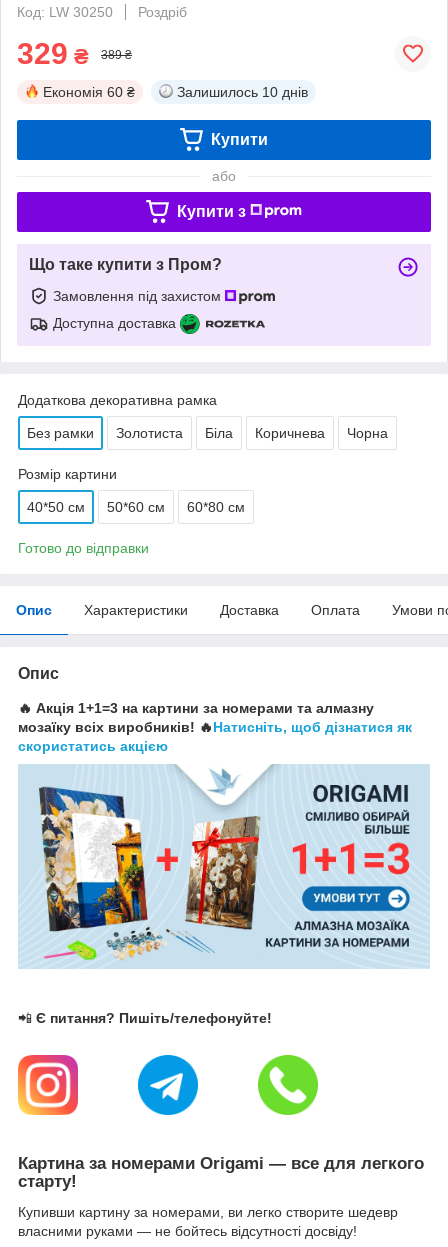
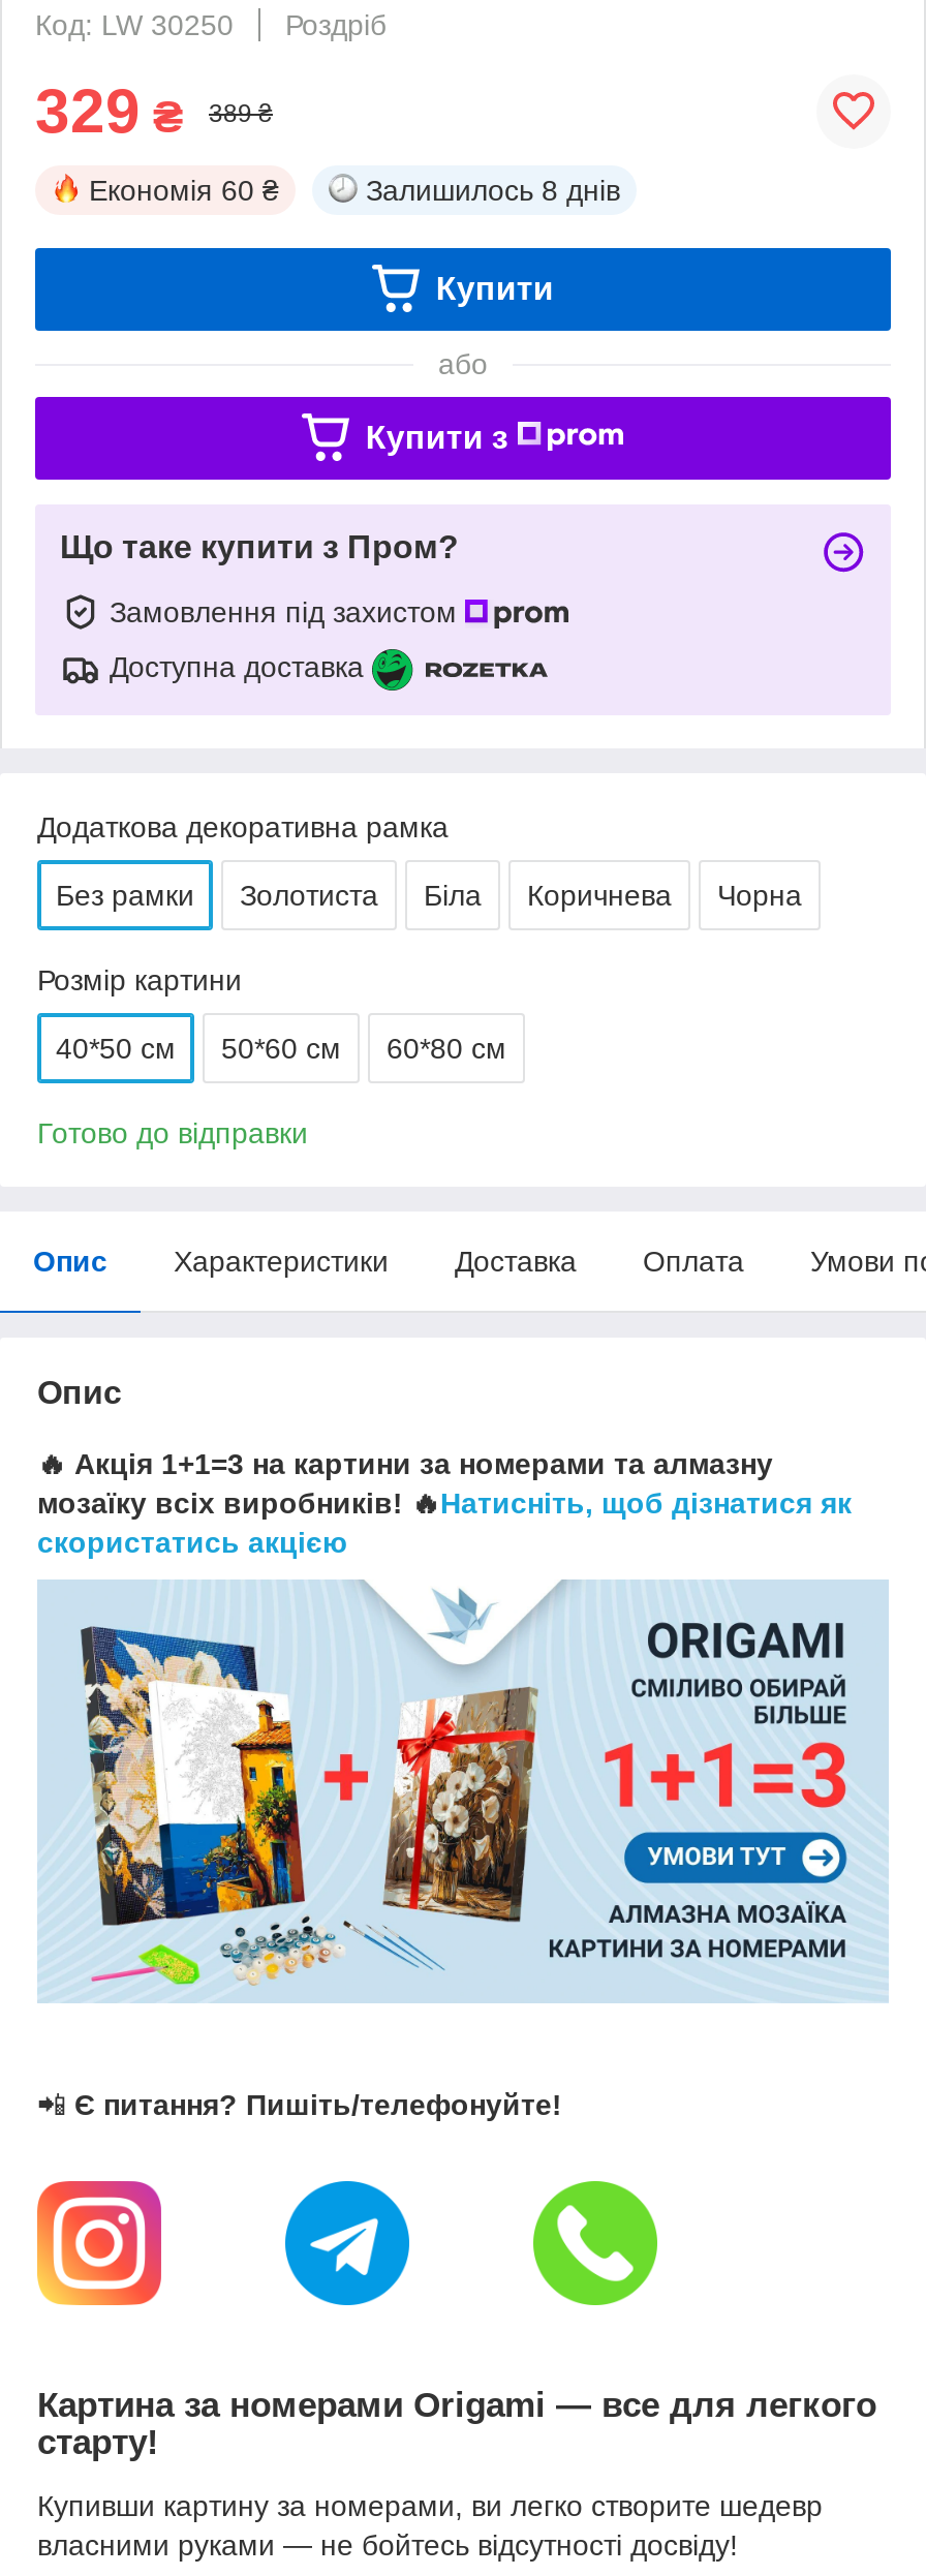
[177,84,308,100] Залишилось 10 днів -> [366,173,620,206] Залишилось 8 днів

